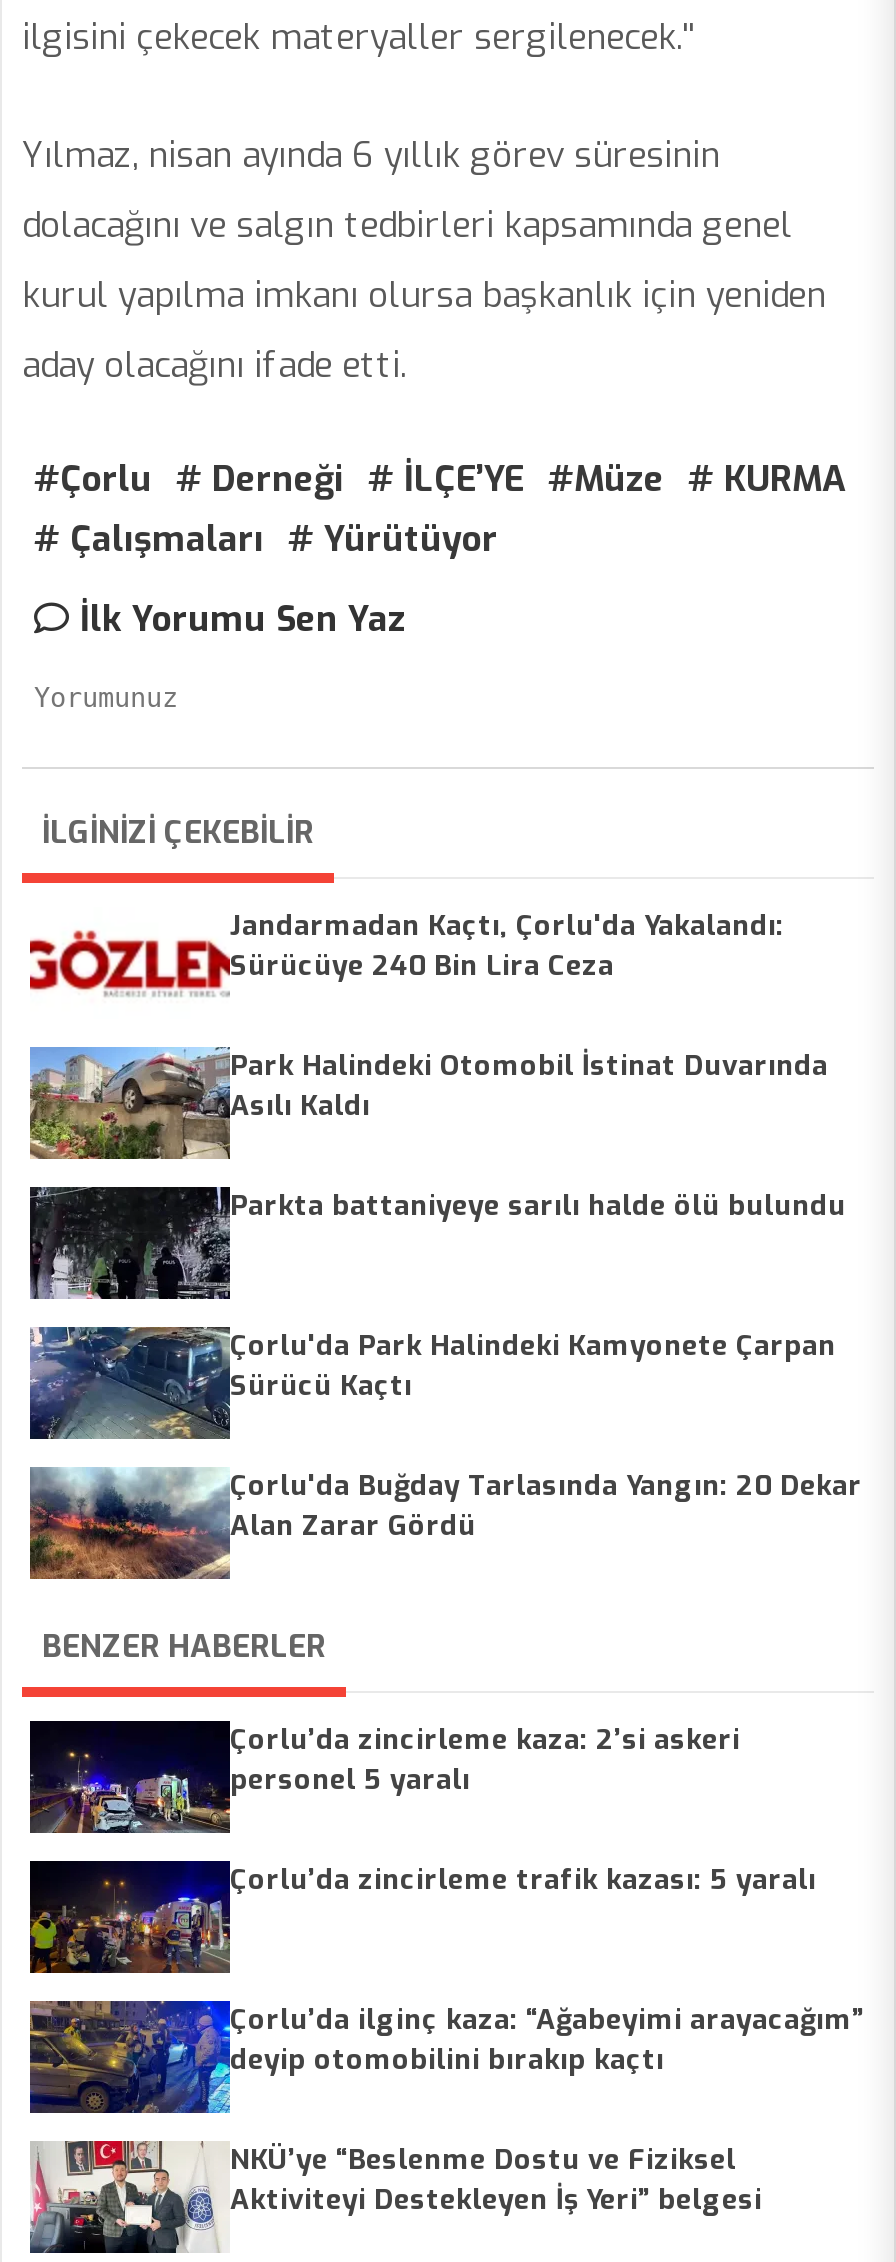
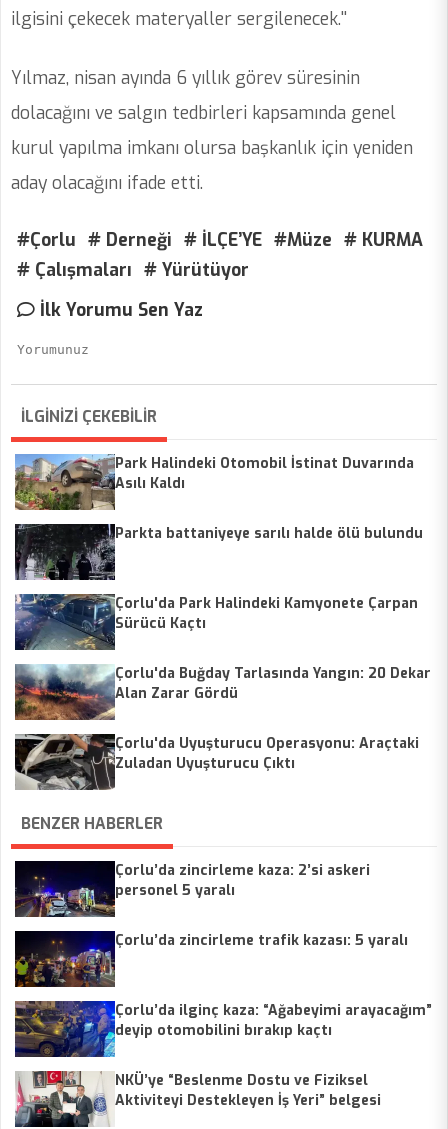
[28,907,784,995] [image] | Jandarmadan Kaçtı, Çorlu'da Yakalandı: | Sürücüye 240 Bin Lira Ceza -> none
moved [26,1045,862,1545] -> [13,453,431,703]: [image] | Park Halindeki Otomobil İstinat Duvarında | Asılı Kaldı | Parkta battaniyeye sarılı halde ölü bulundu | Çorlu'da Park Halindeki Kamyonete Çarpan | Sürücü Kaçtı | Çorlu'da Buğday Tarlasında Yangın: 20 Dekar | Alan Zarar Gördü
none -> [14,733,419,790] [image] | Çorlu'da Uyuşturucu Operasyonu: Araçtaki | Zuladan Uyuşturucu Çıktı

